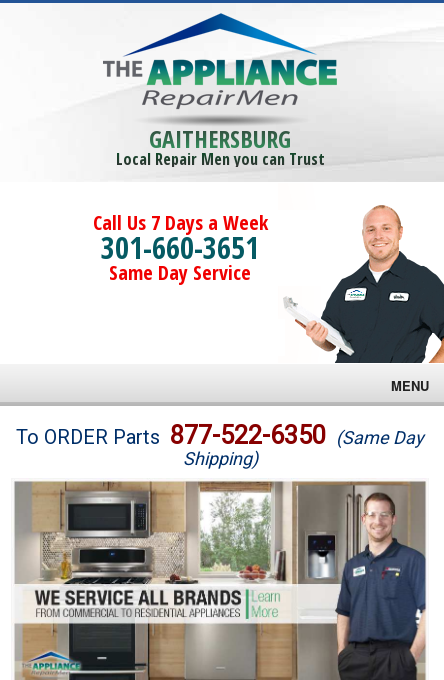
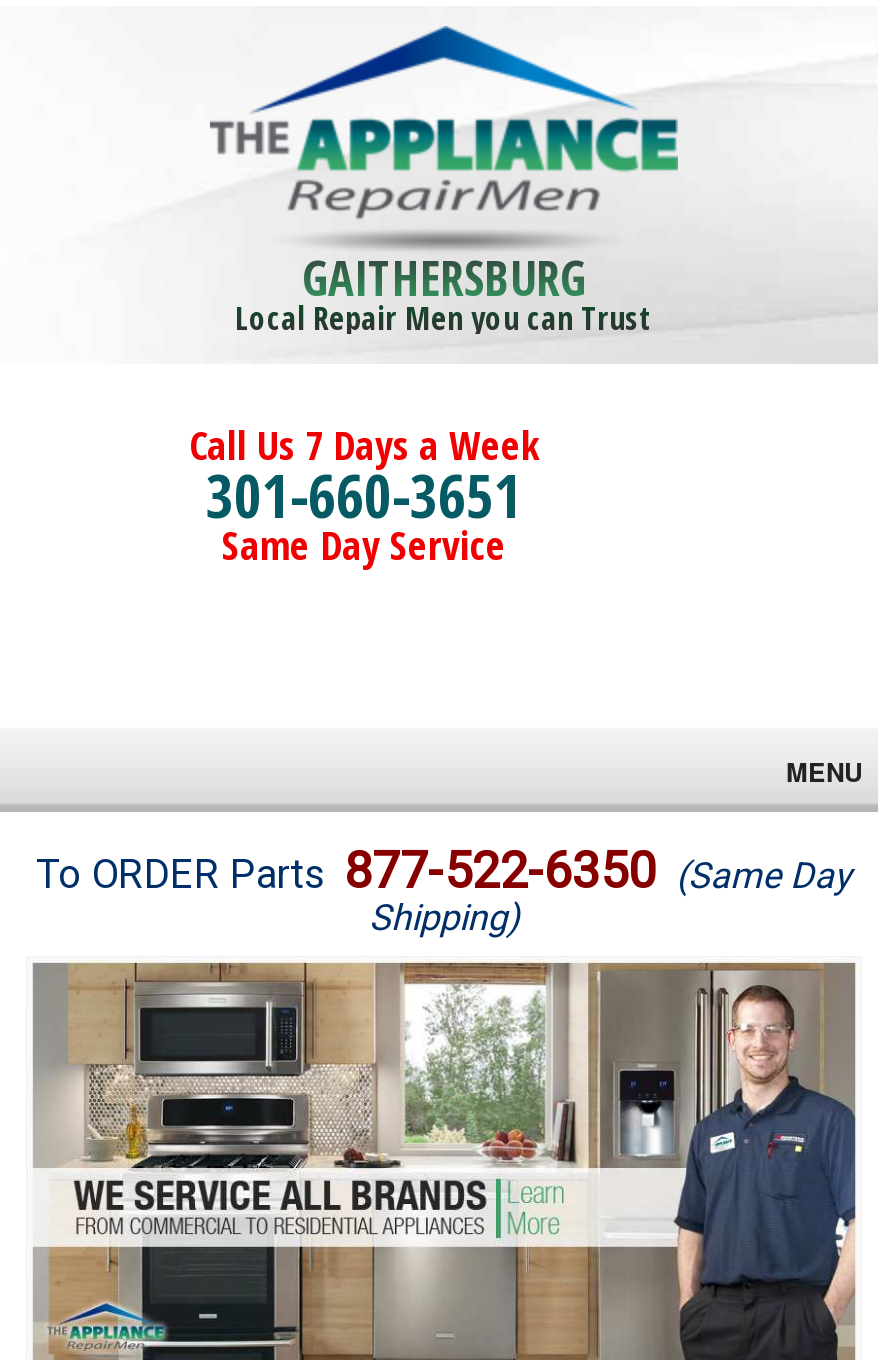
[284,204,441,364] [image] -> none

